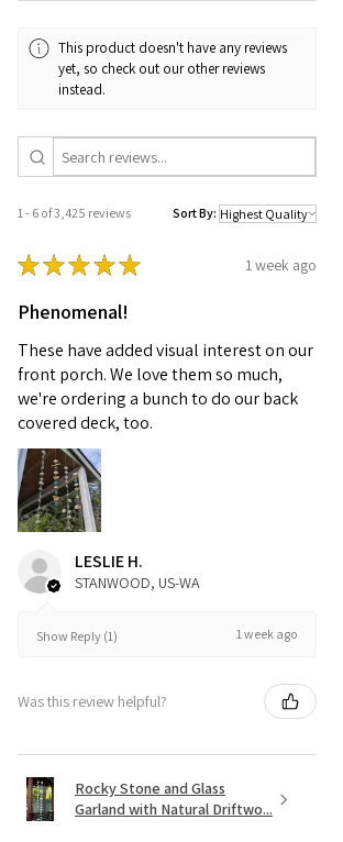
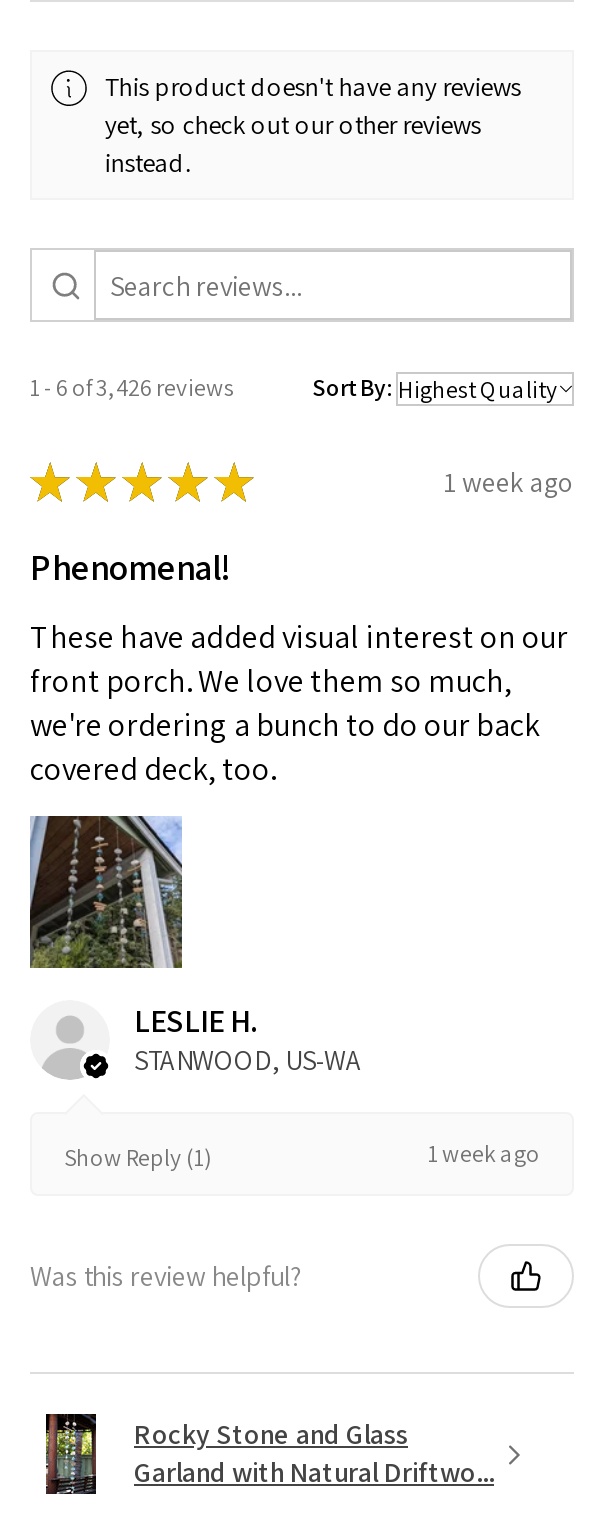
[18,205,131,221] 1 - 6 of 3,425 reviews -> [30,373,234,403] 1 - 6 of 3,426 reviews

